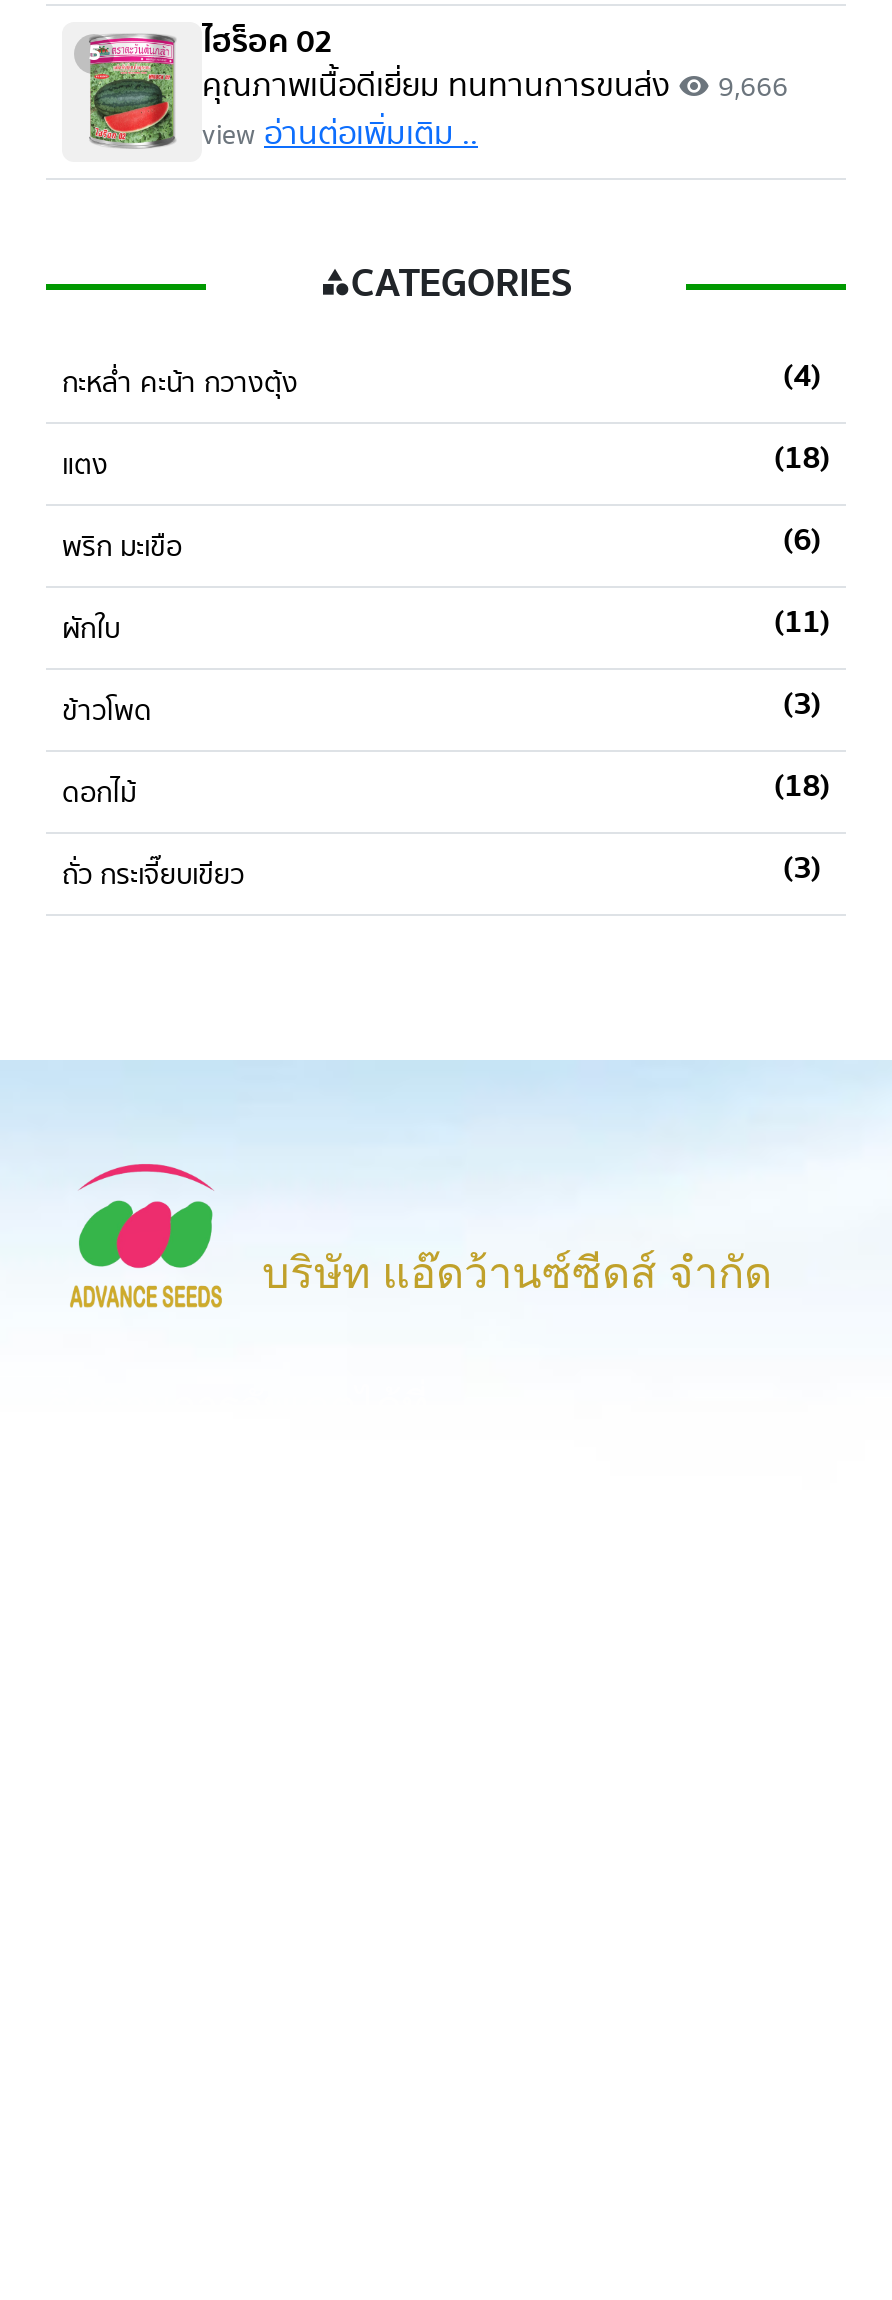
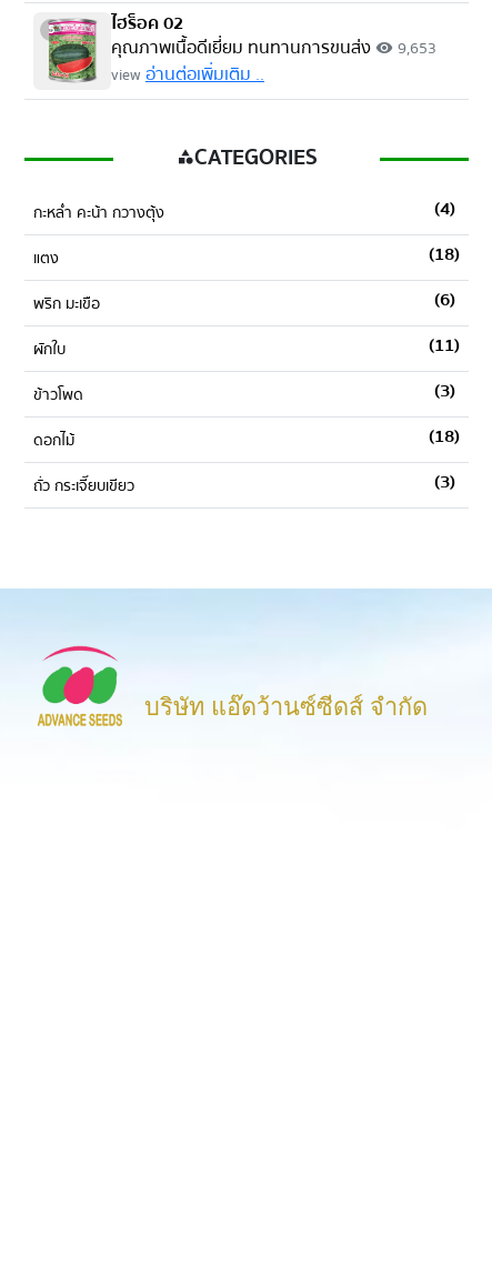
[202,60,788,112] คุณภาพเนื้อดีเยี่ยม ทนทานการขนส่ง visibility 9,666 -> [111,34,436,62] คุณภาพเนื้อดีเยี่ยม ทนทานการขนส่ง visibility 9,653

